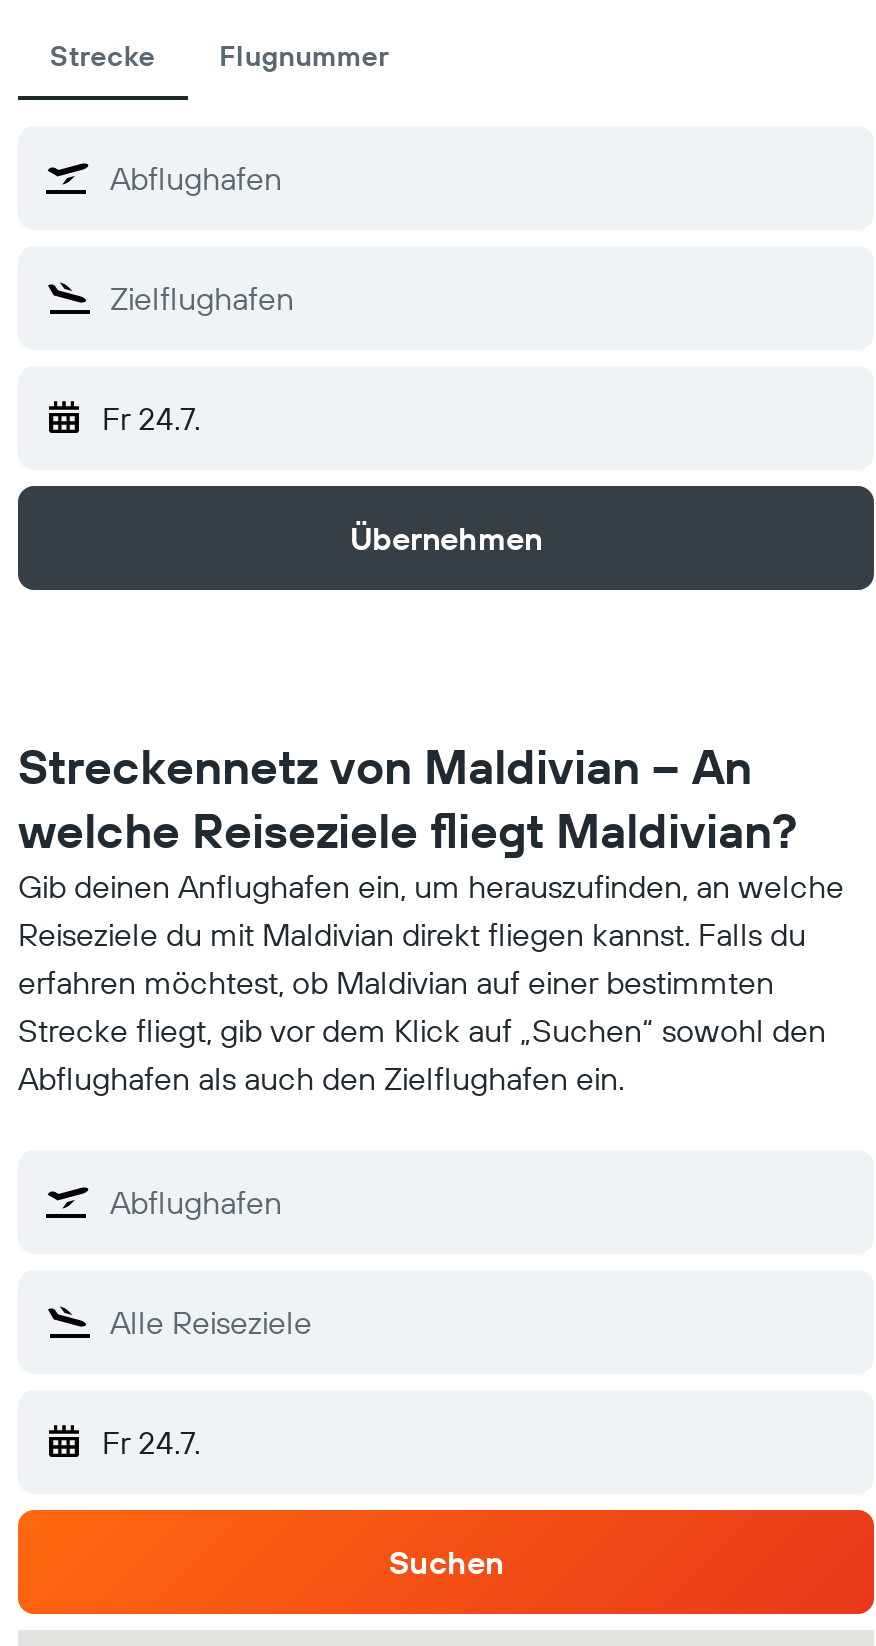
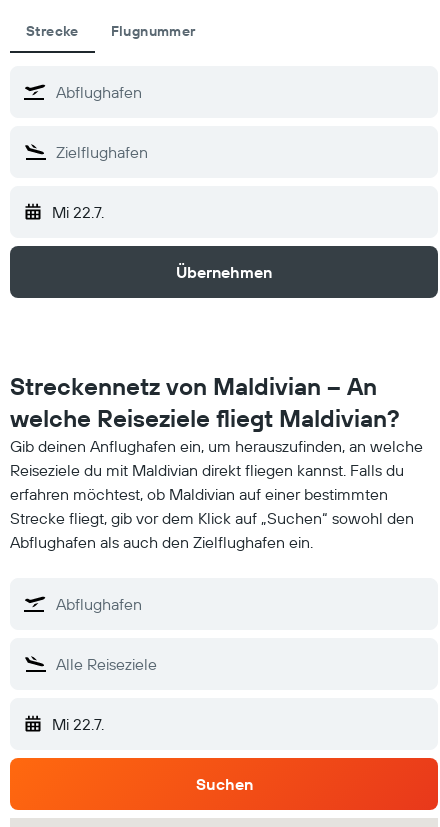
[102,398,200,438] Fr 24.7. -> [52,202,104,222] Mi 22.7.
[102,1422,200,1462] Fr 24.7. -> [52,714,104,734] Mi 22.7.

